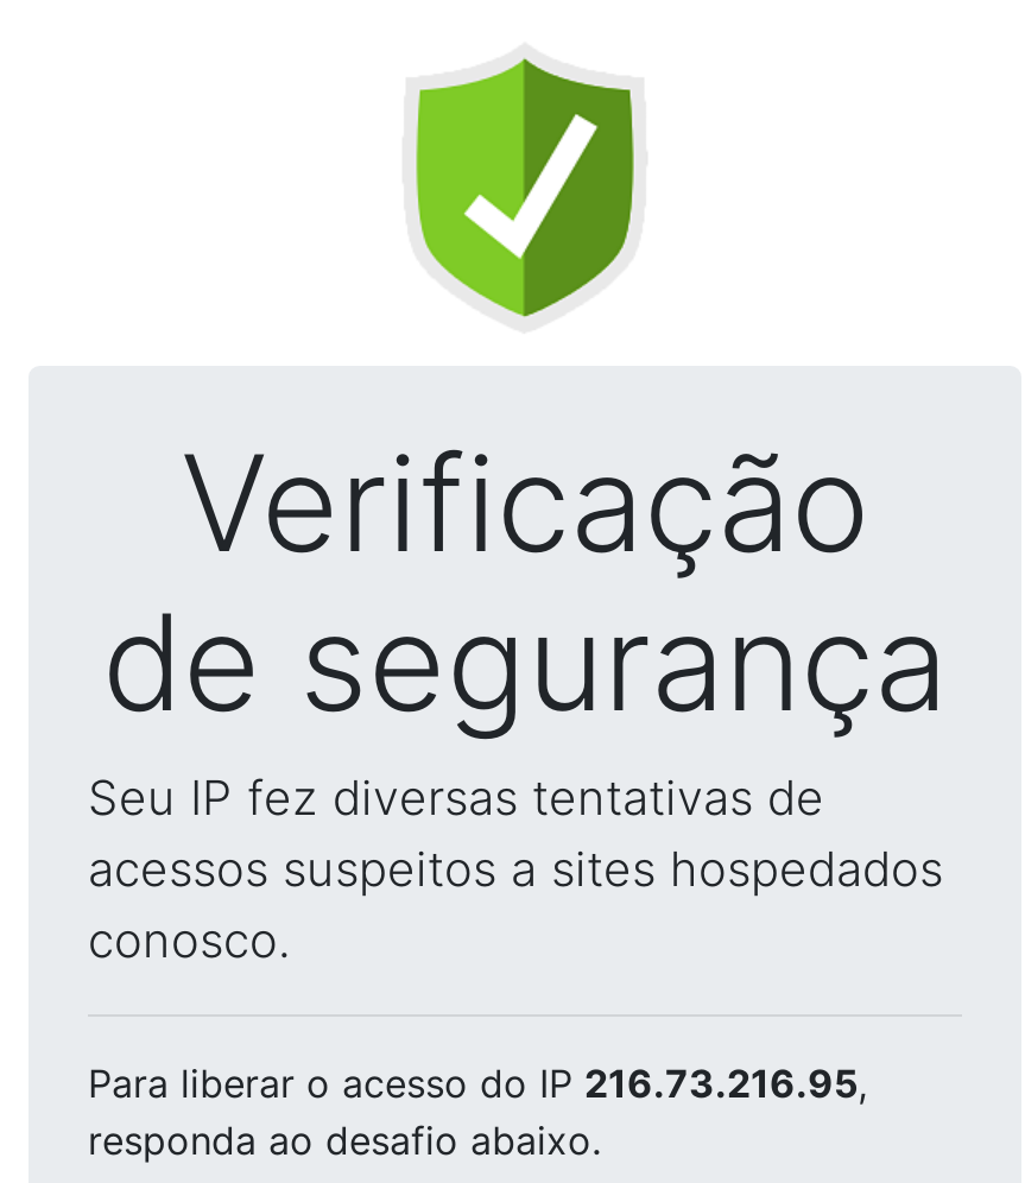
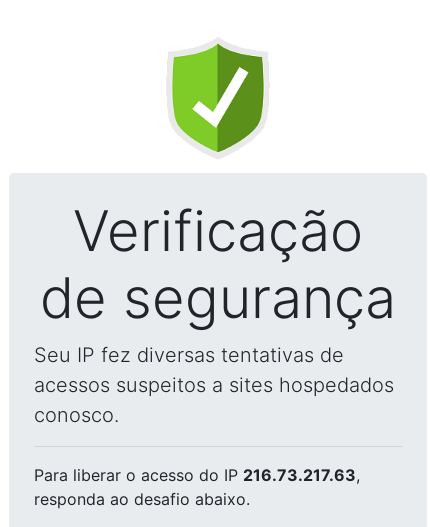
[88,1059,867,1107] Para liberar o acesso do IP 216.73.216.95, -> [34,465,360,485] Para liberar o acesso do IP 216.73.217.63,

